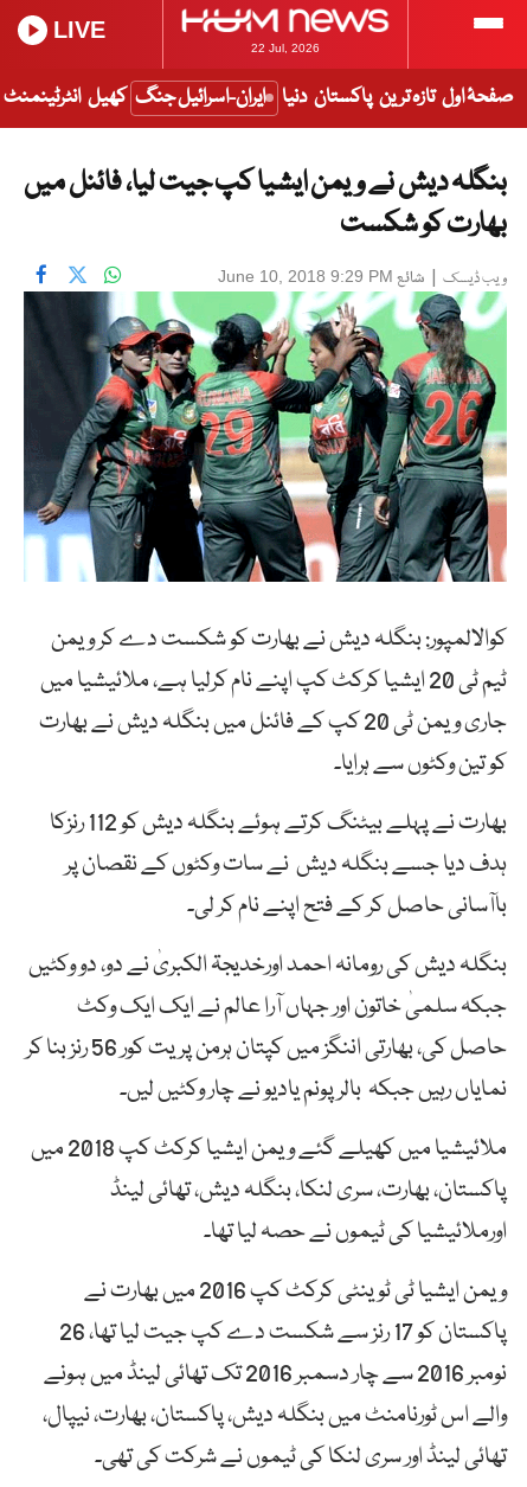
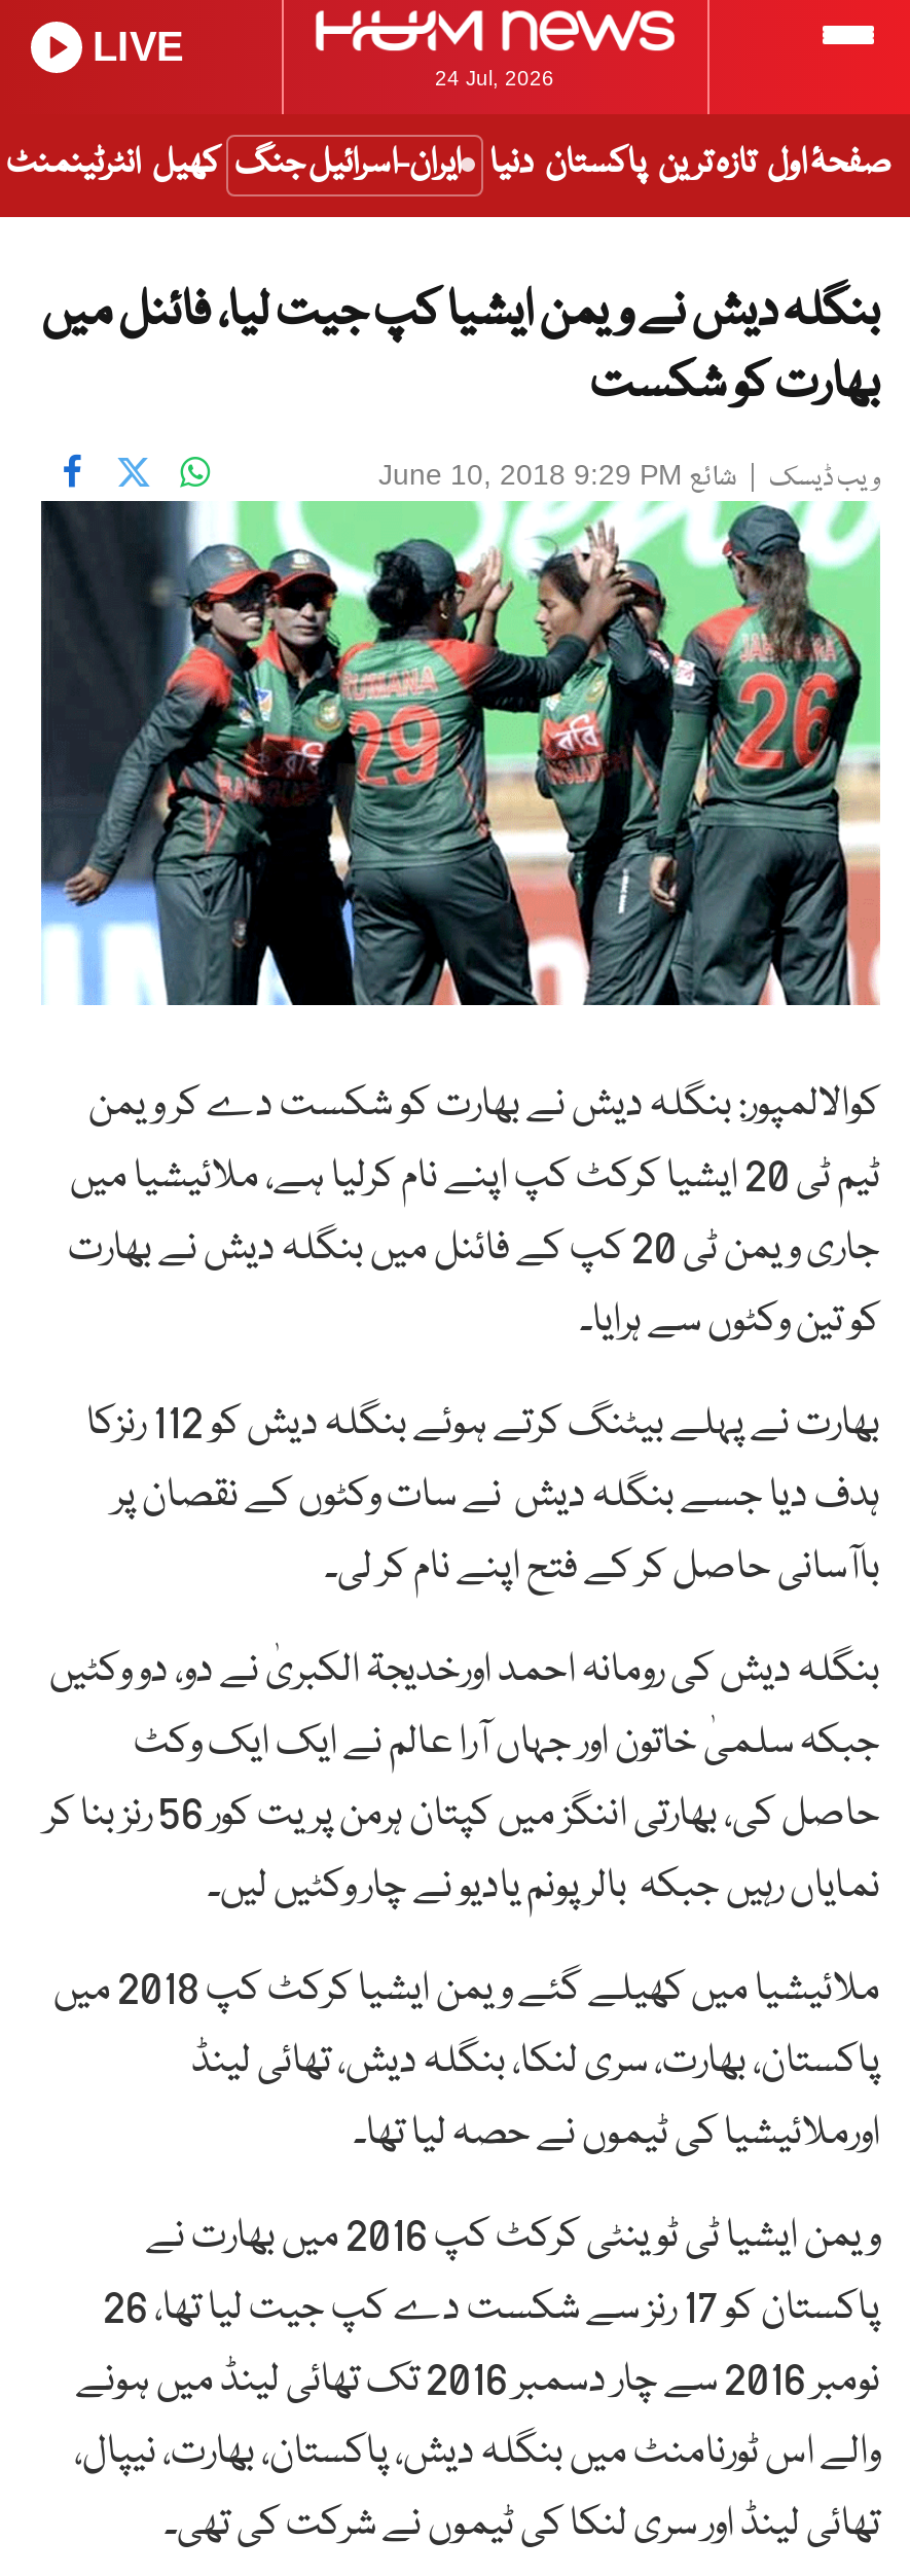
[250,41,319,55] 22 Jul, 2026 -> [435,67,554,90] 24 Jul, 2026

